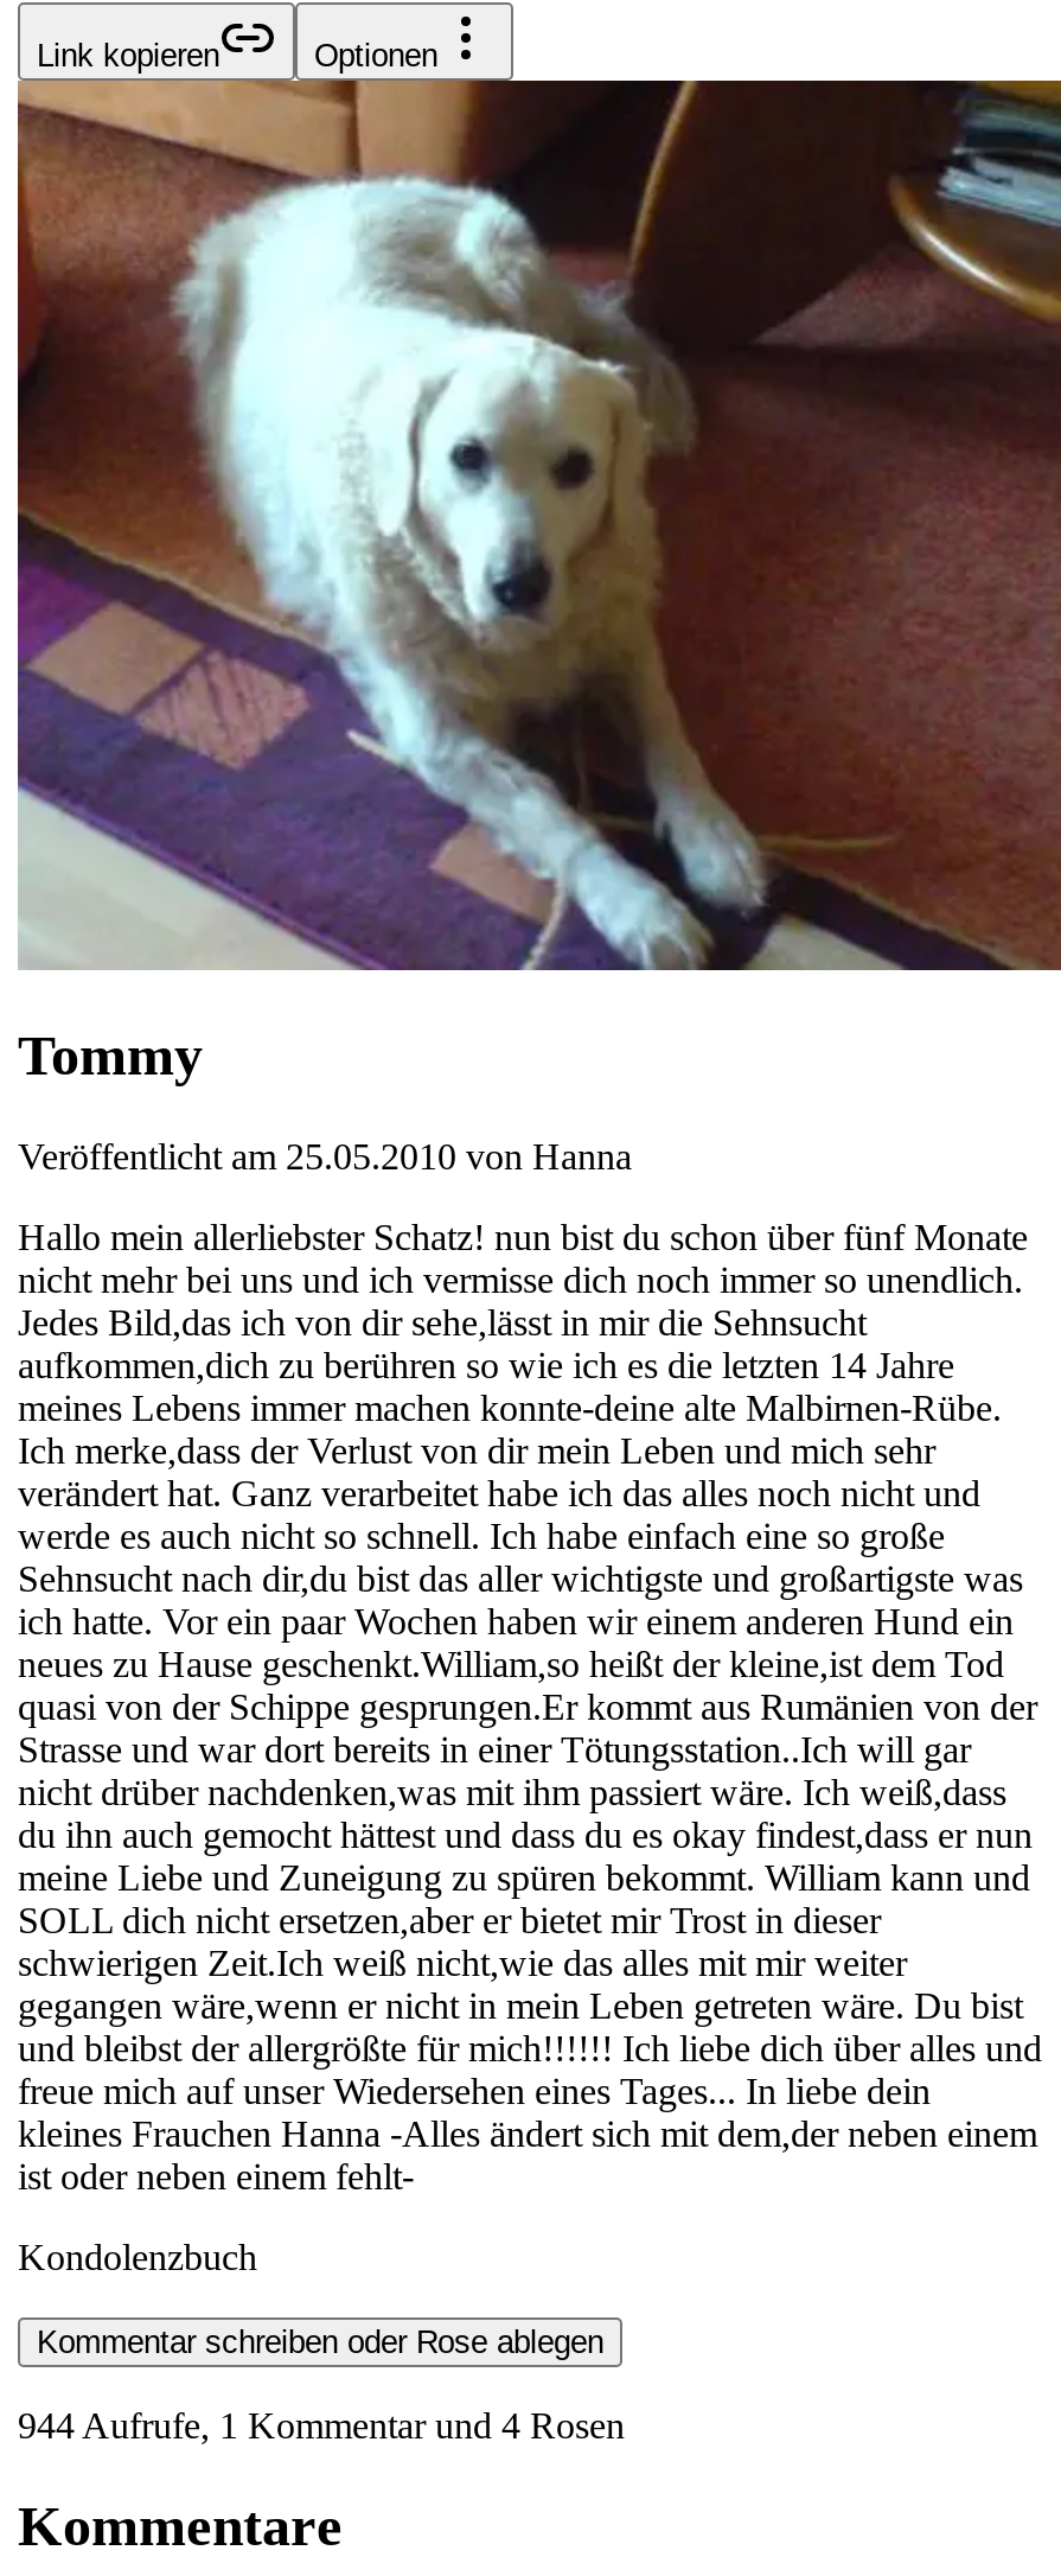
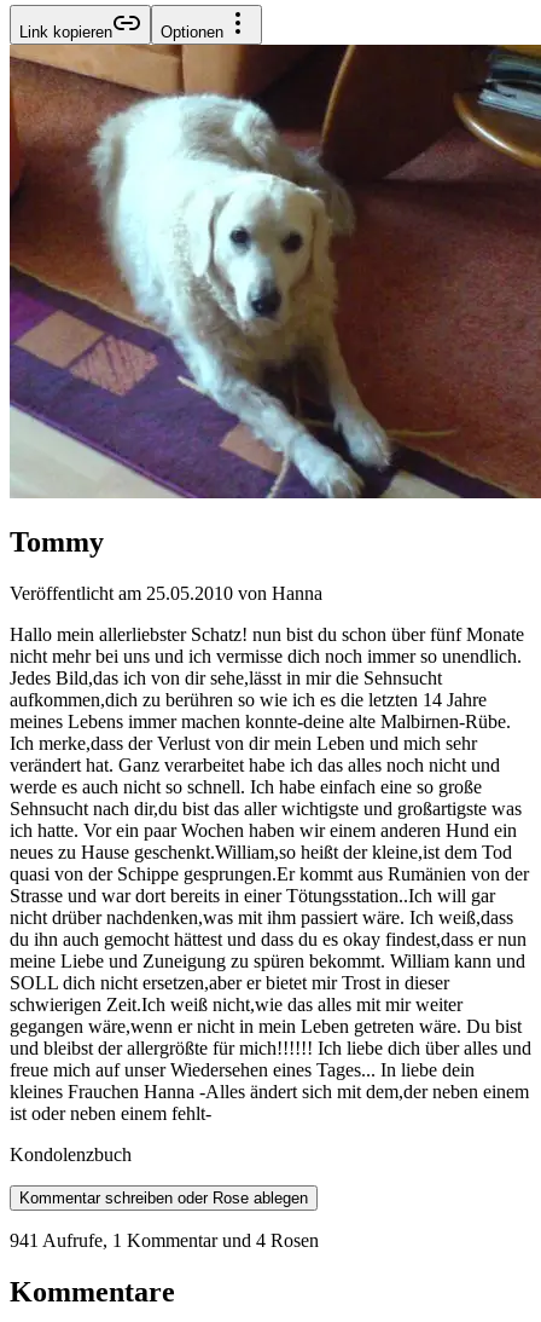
[18,2406,625,2446] 944 Aufrufe, 1 Kommentar und 4 Rosen -> [10,1230,319,1251] 941 Aufrufe, 1 Kommentar und 4 Rosen

